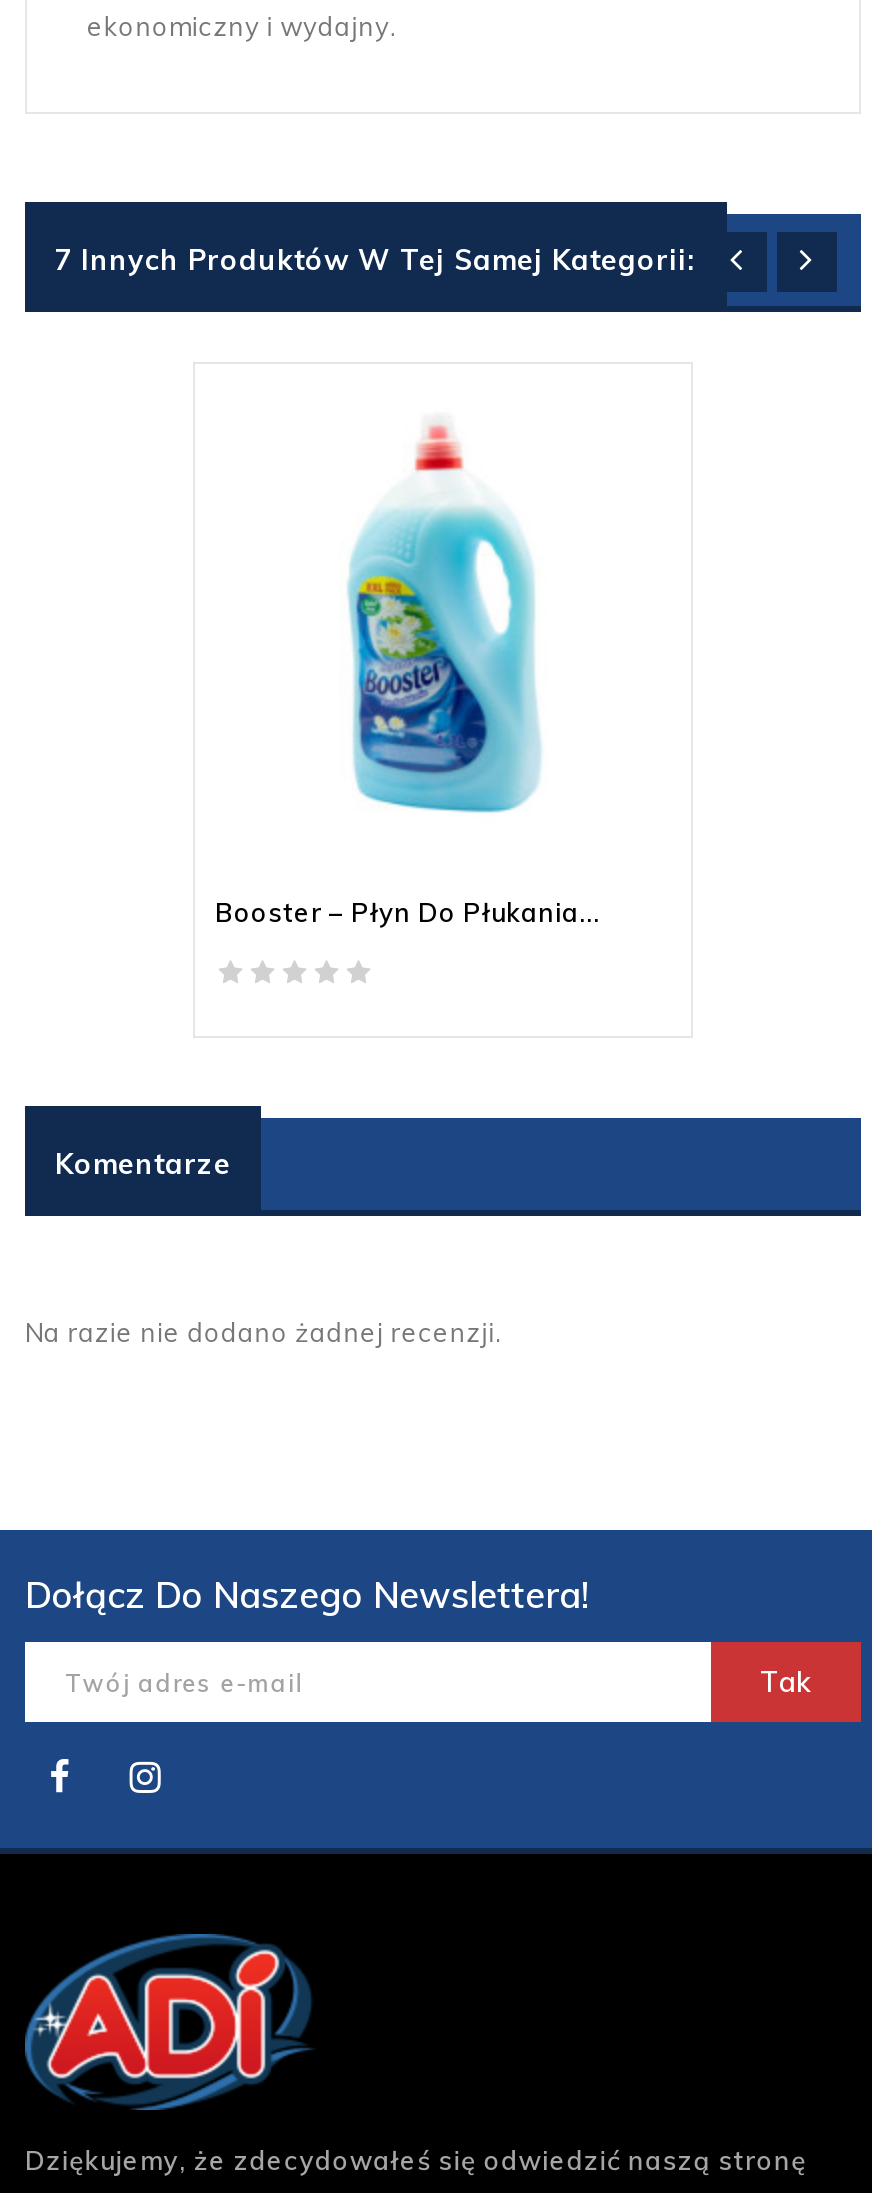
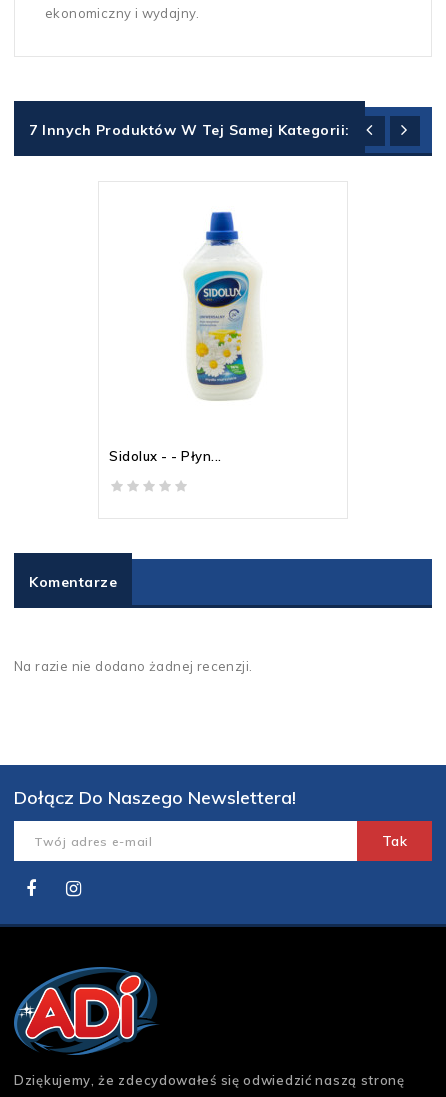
[409,424,473,492] [image] -> [205,211,239,247] [image]
[347,508,541,814] [image] -> [176,255,271,406] [image]
[215,896,600,928] Booster – Płyn Do Płukania... -> [109,448,221,464] Sidolux - - Płyn...

